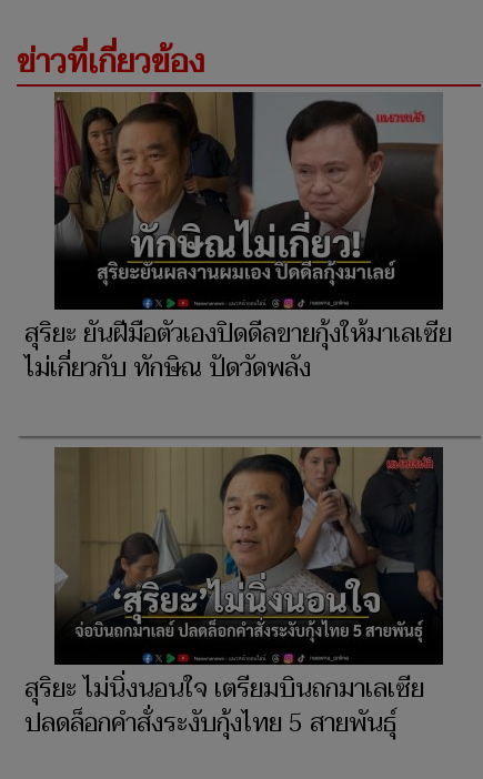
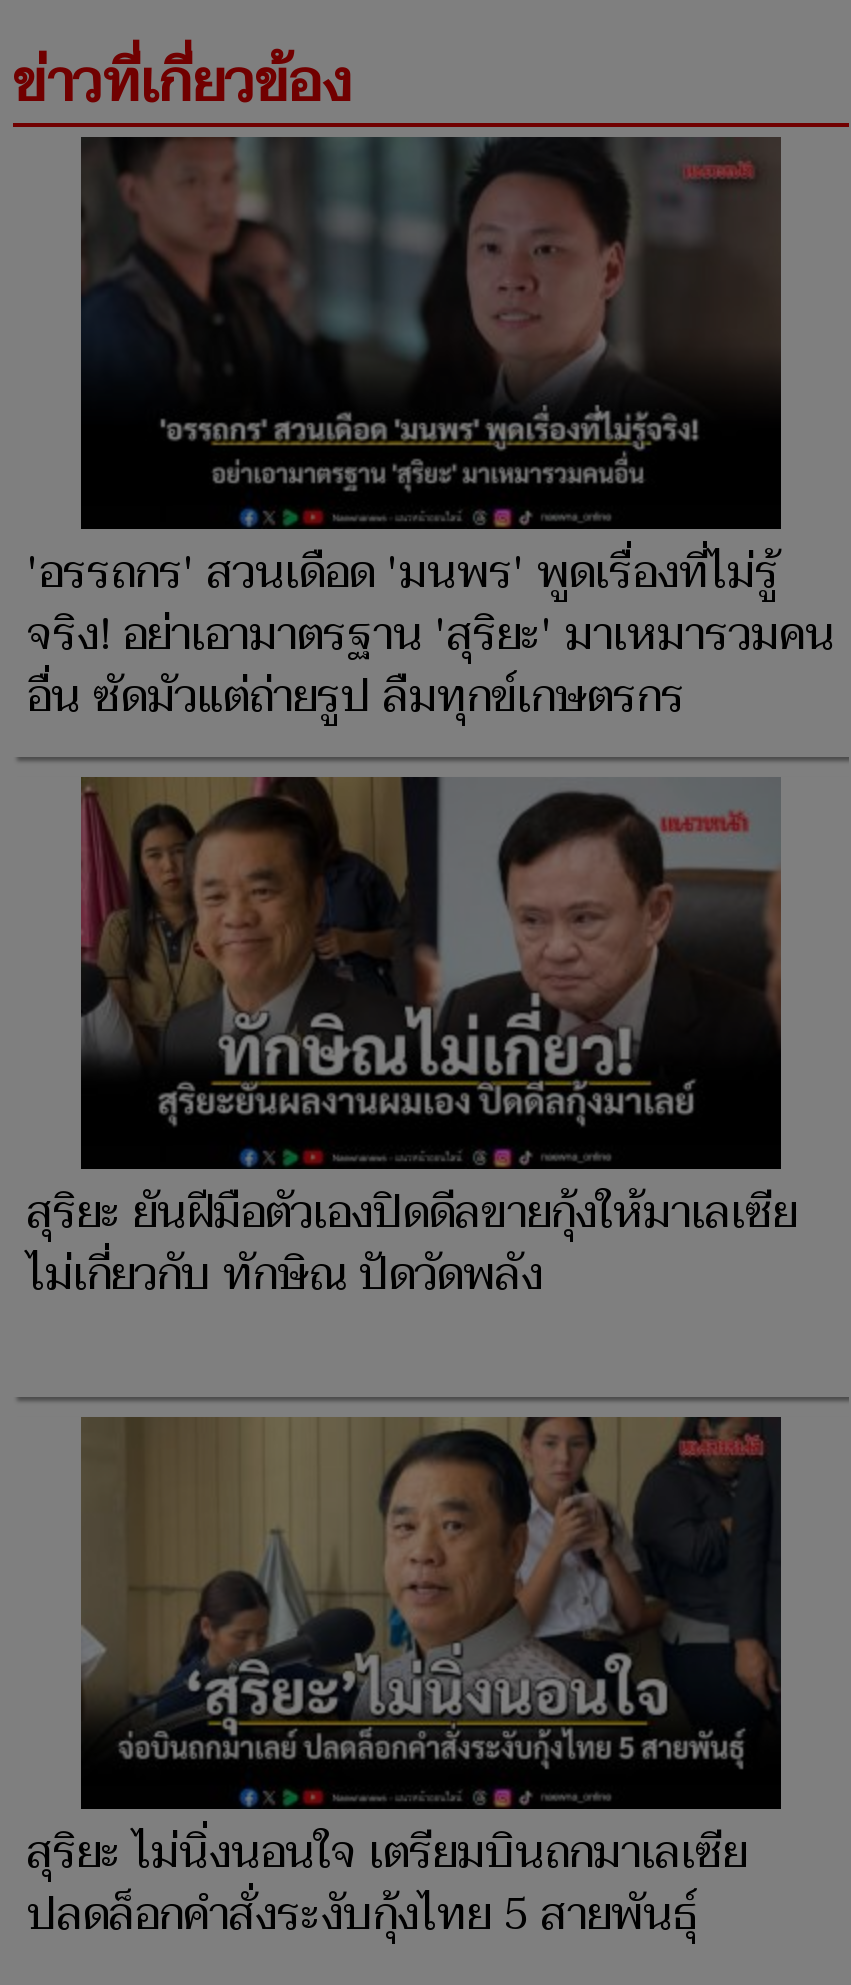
none -> [27,135,835,735] [image] | 'อรรถกร' สวนเดือด 'มนพร' พูดเรื่องที่ไม่รู้ | จริง! อย่าเอามาตรฐาน 'สุริยะ' มาเหมารวมคน | อื่น ซัดมัวแต่ถ่ายรูป ลืมทุกข์เกษตรกร

